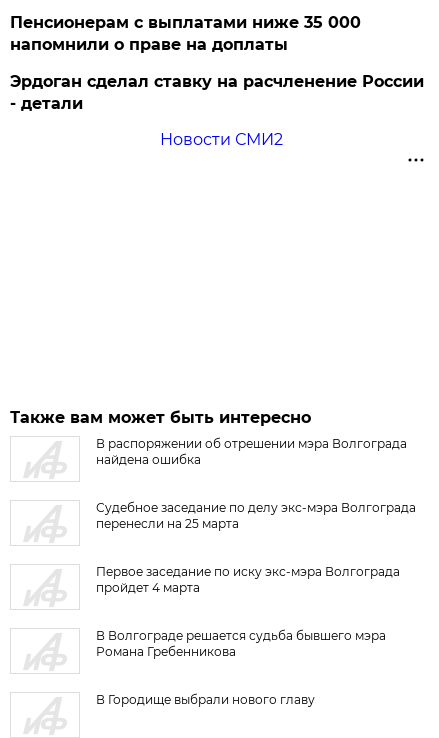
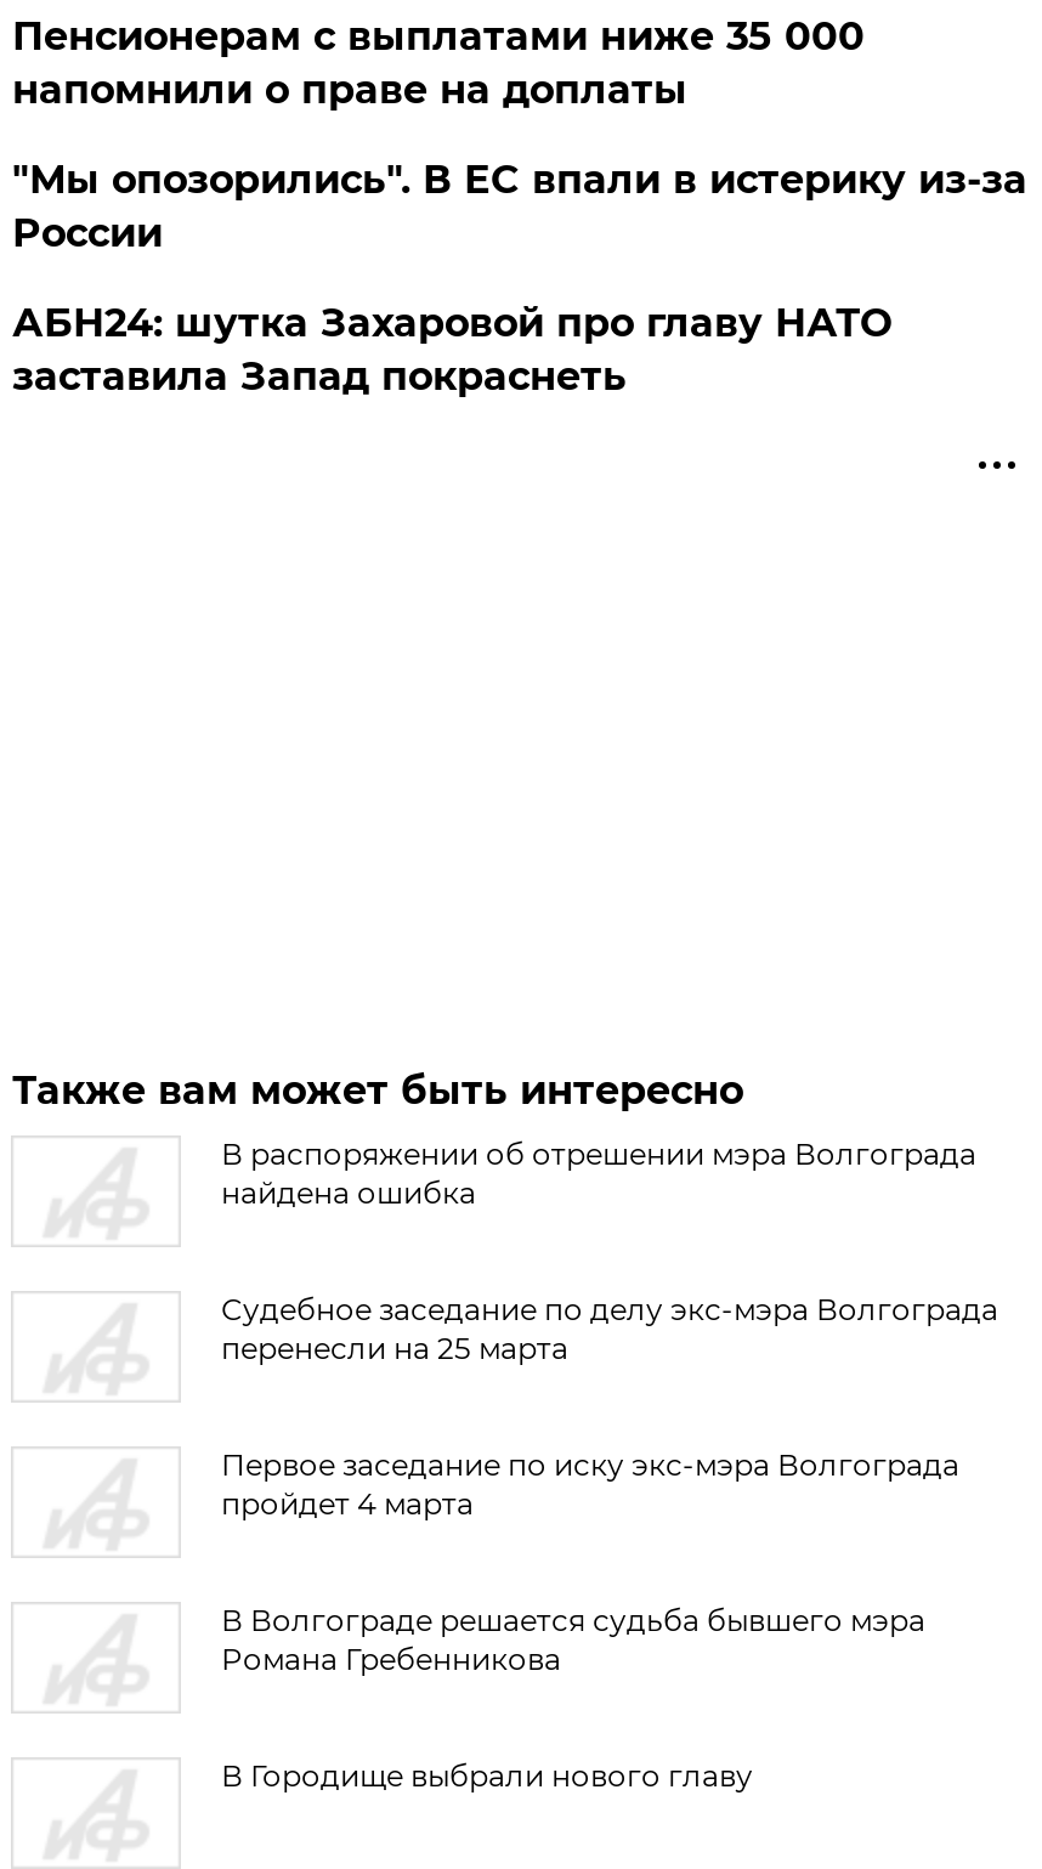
[10,72,424,113] Эрдоган сделал ставку на расчленение России | - детали -> [12,157,1027,256] "Мы опозорились". В ЕС впали в истерику из-за | России
[160,130,283,149] Новости СМИ2 -> [12,300,891,400] АБН24: шутка Захаровой про главу НАТО | заставила Запад покраснеть

